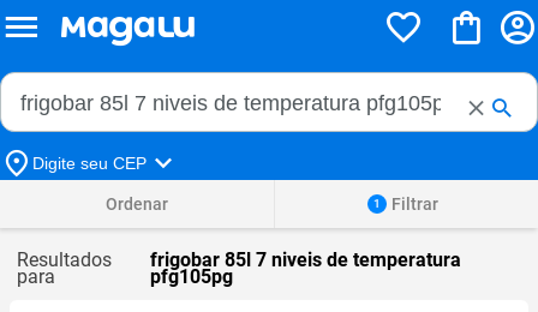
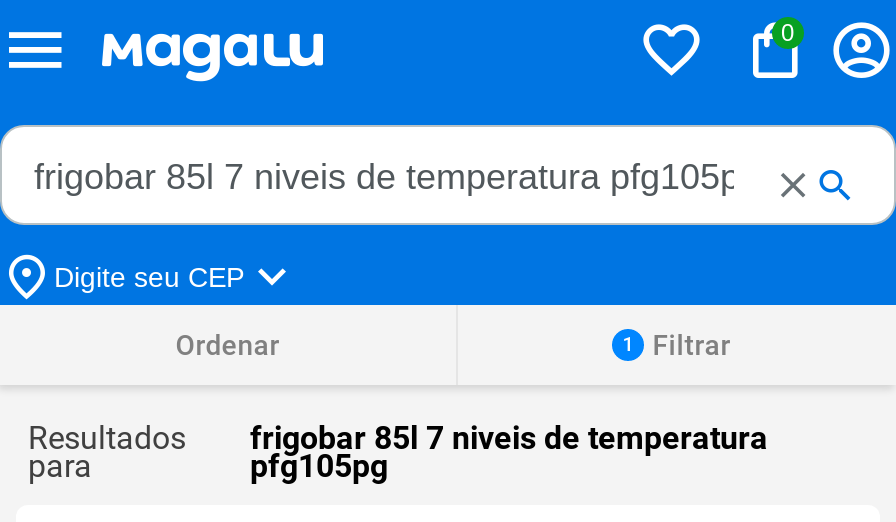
none -> [781,19,795,47] 0

